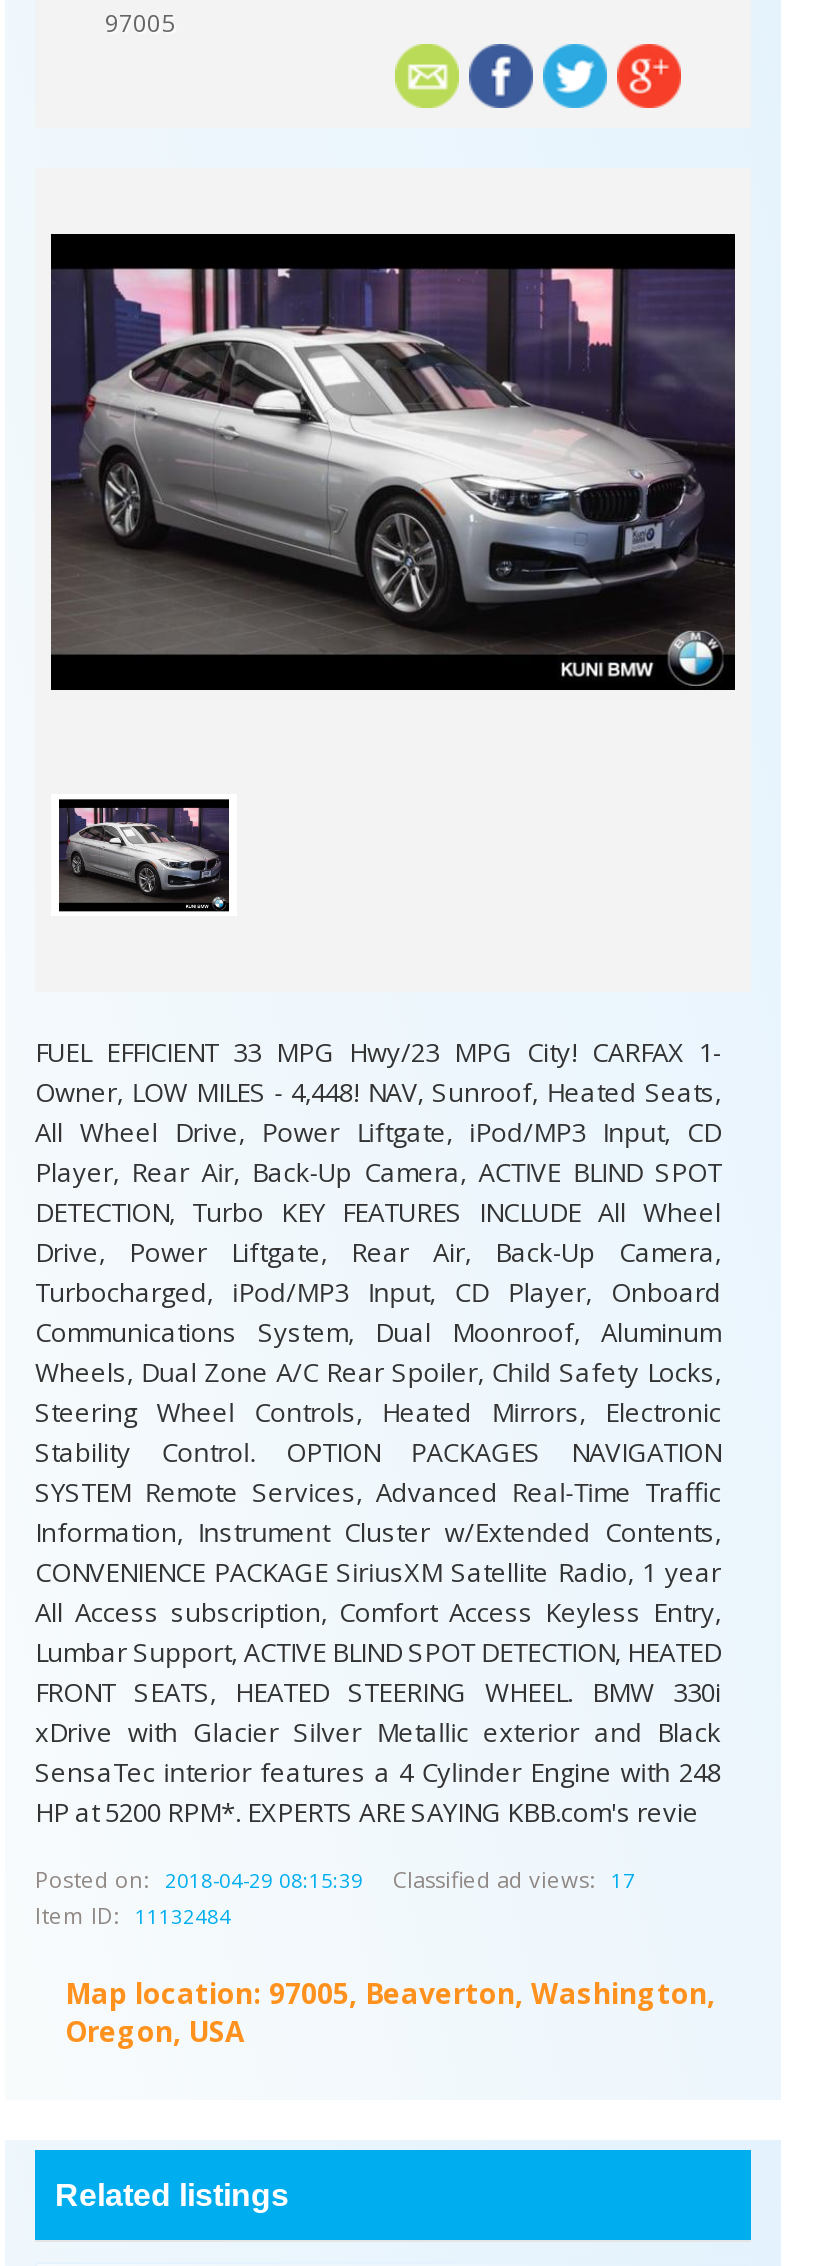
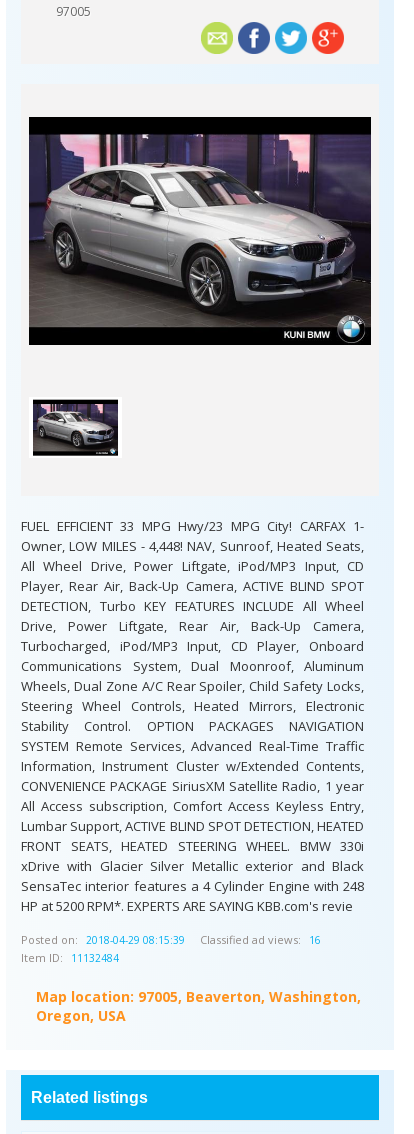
[393,1864,635,1894] Classified ad views: 17 -> [200,932,321,947] Classified ad views: 16

